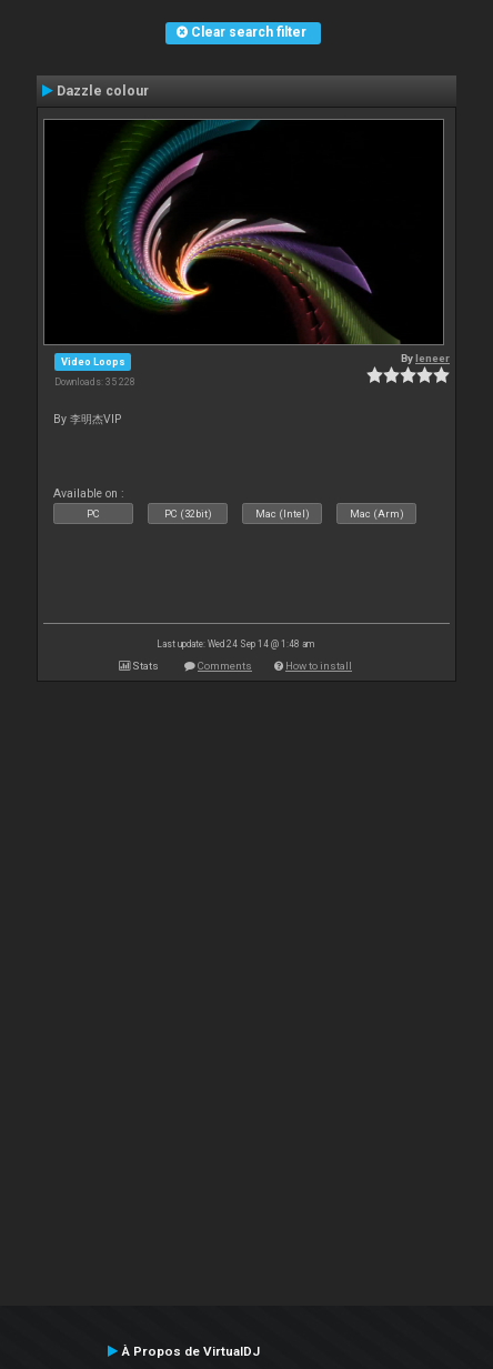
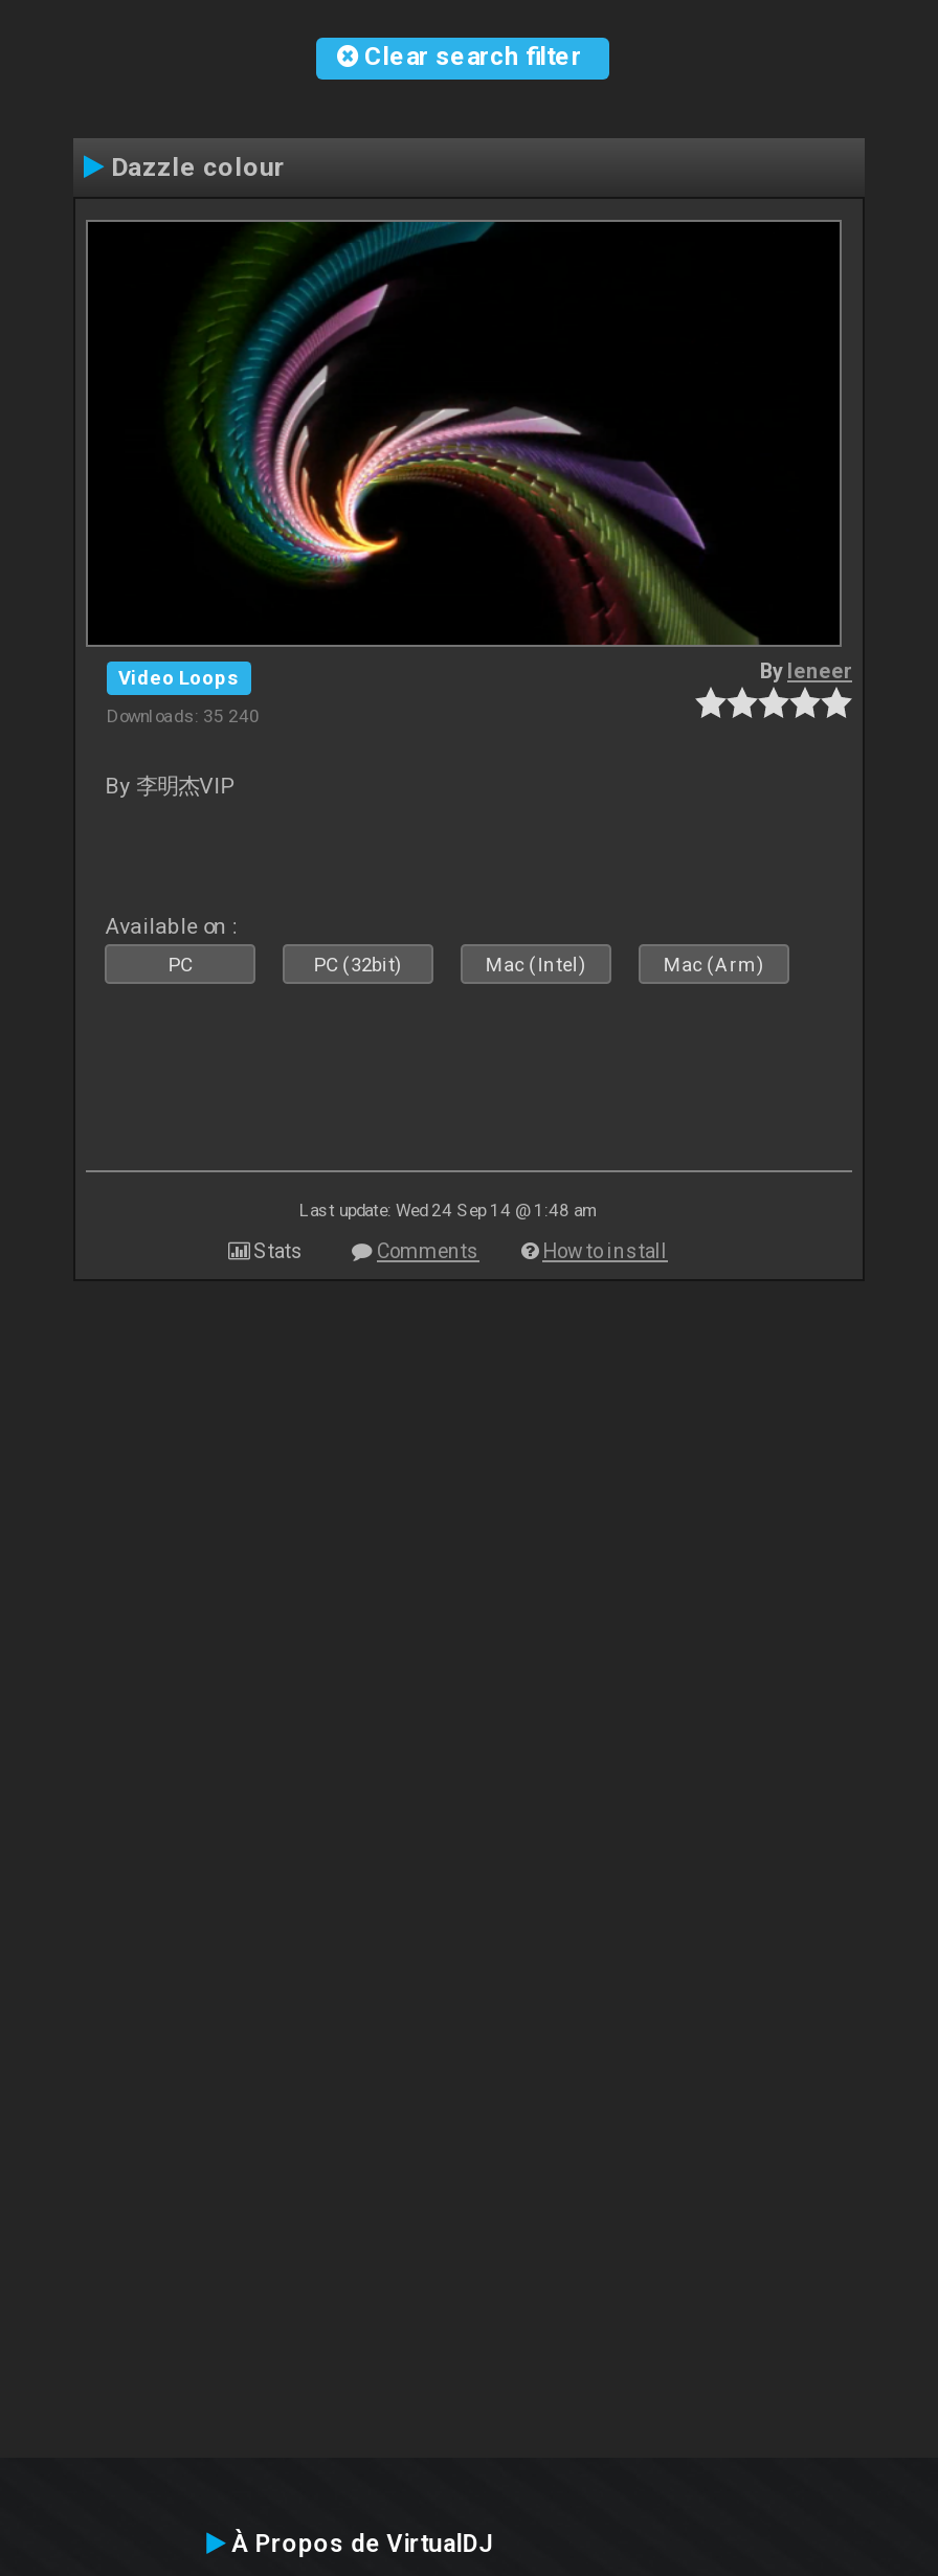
[54,376,135,387] Downloads: 35 228 -> [107,705,260,726] Downloads: 35 240

